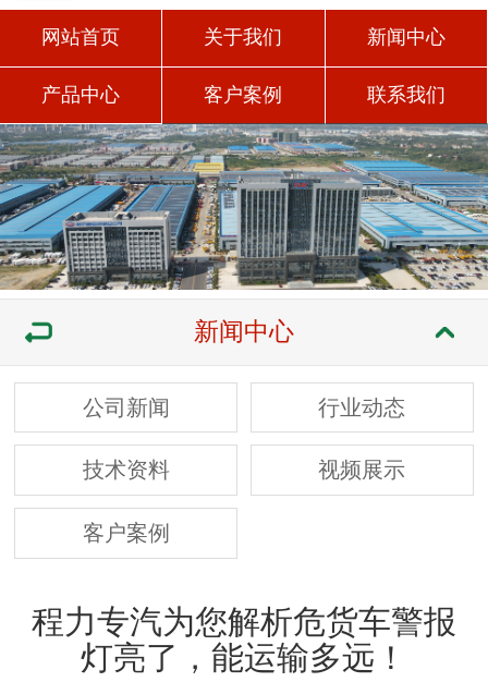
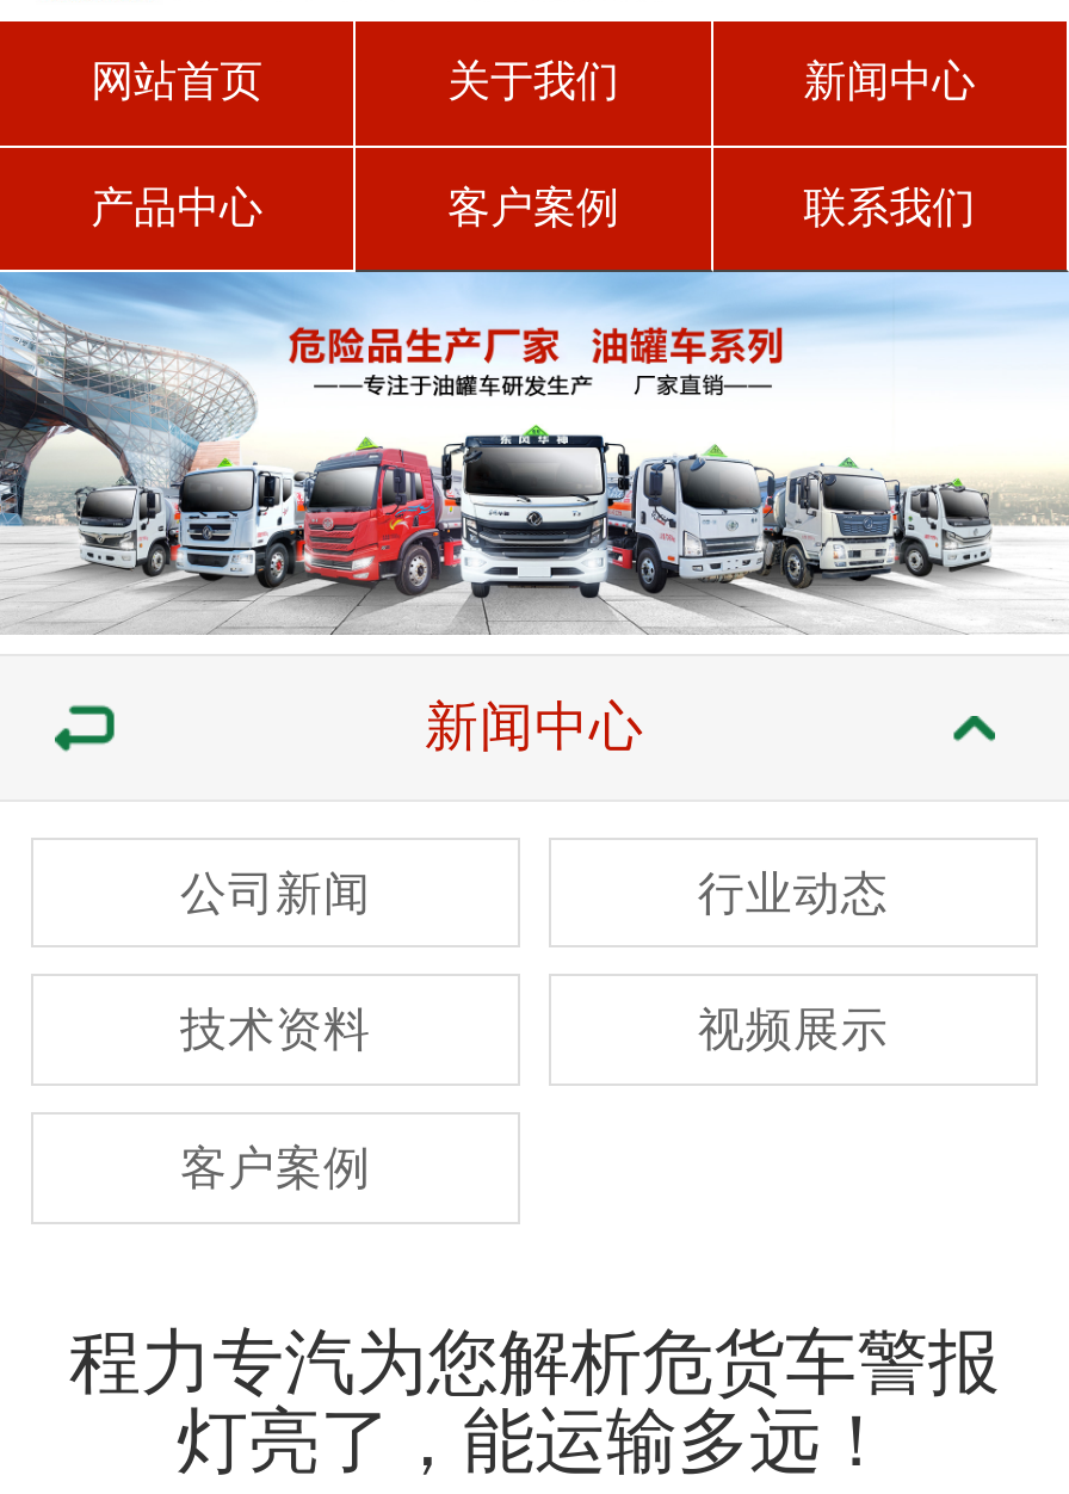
[3,123,485,291] [image] -> [7,270,1062,635] [image]

